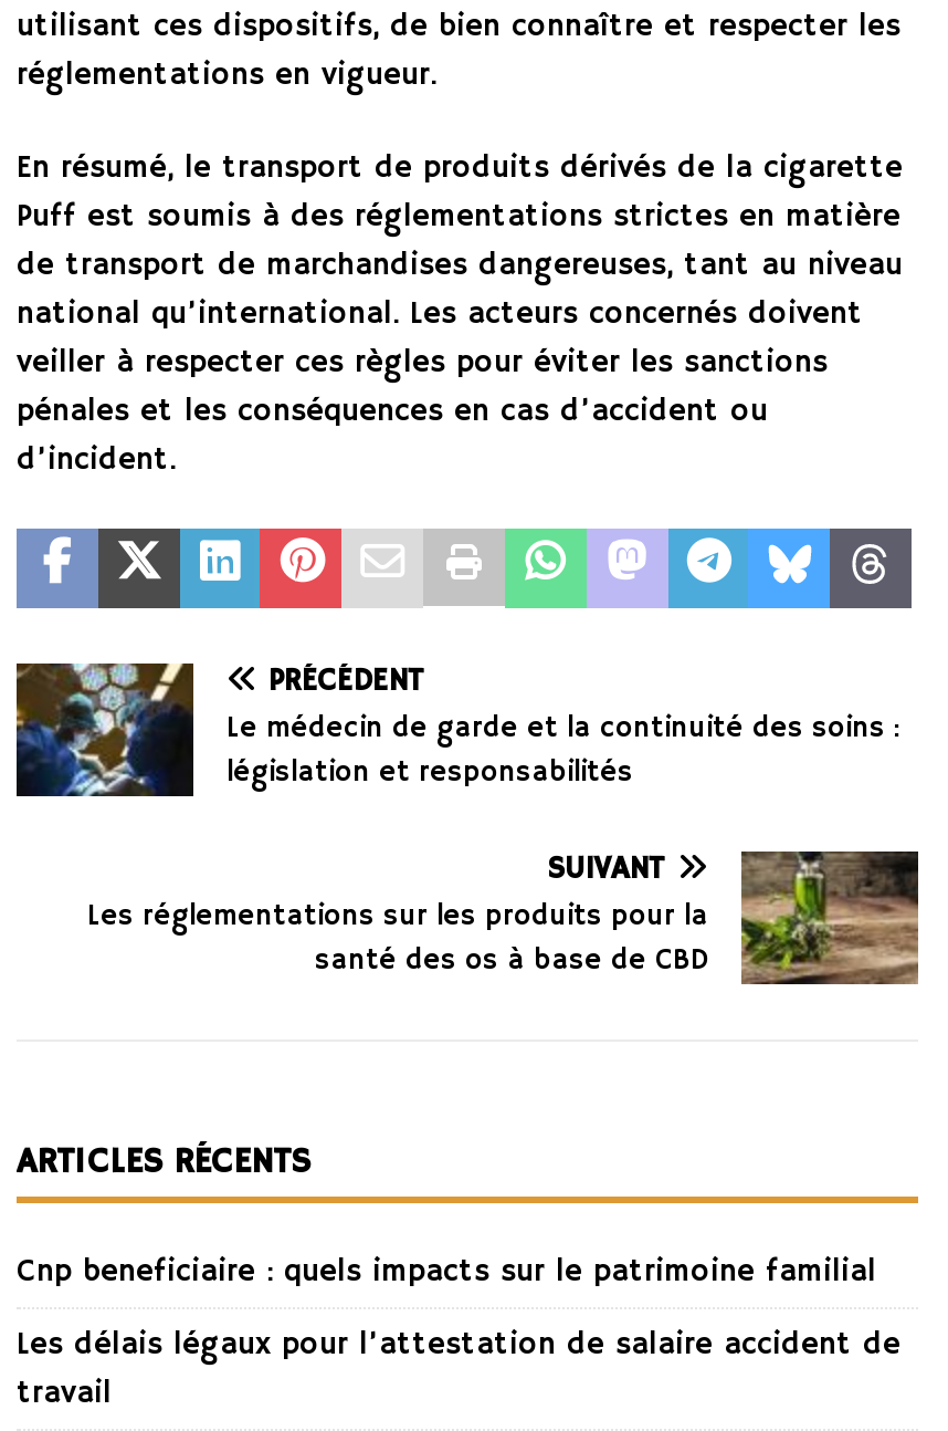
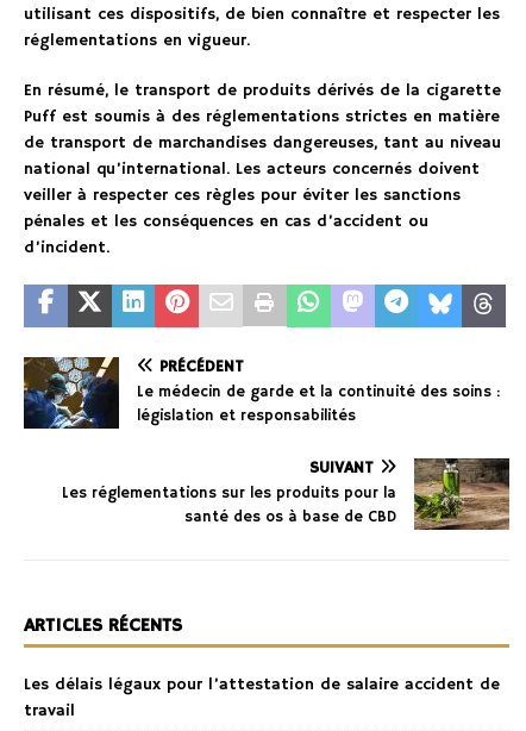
[17,1252,876,1292] Cnp beneficiaire : quels impacts sur le patrimoine familial -> none

